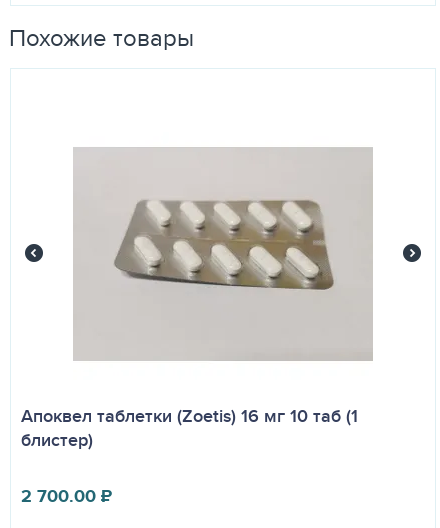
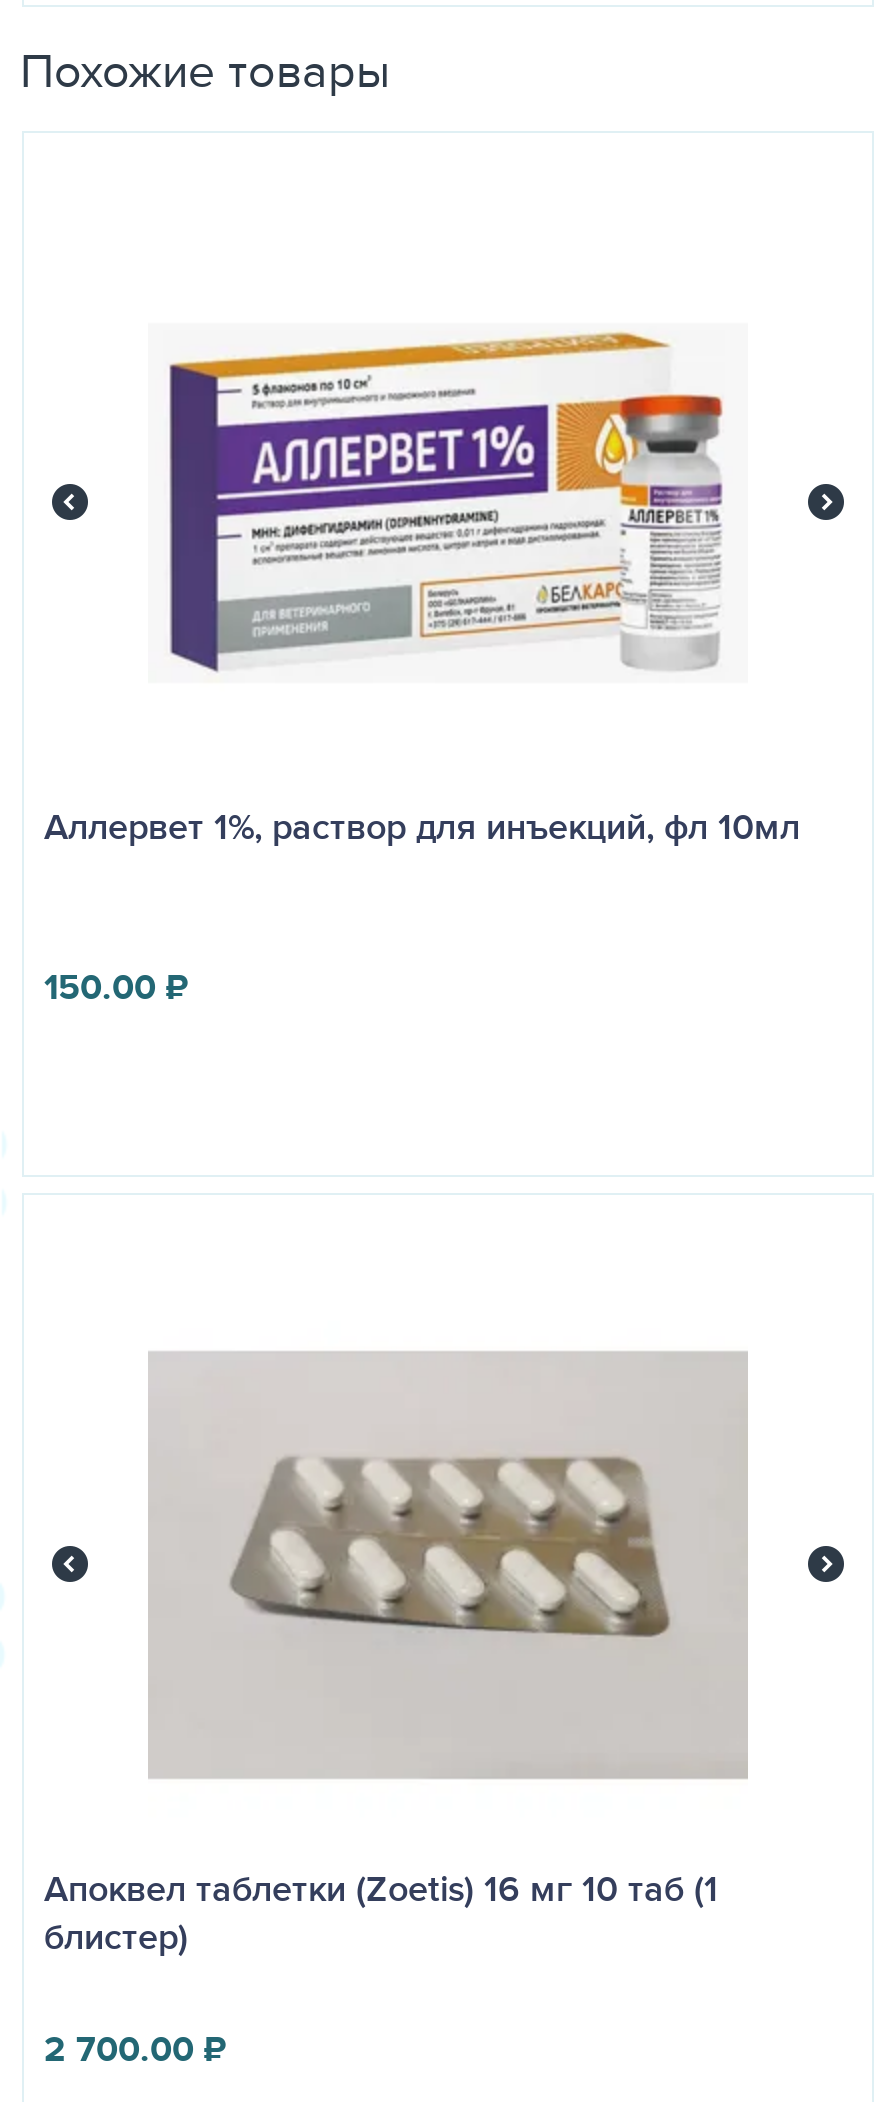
none -> [44,801,800,1013] Аллервет 1%, раствор для инъекций, фл 10мл | 150.00 ₽
none -> [168,329,726,673] [image]

